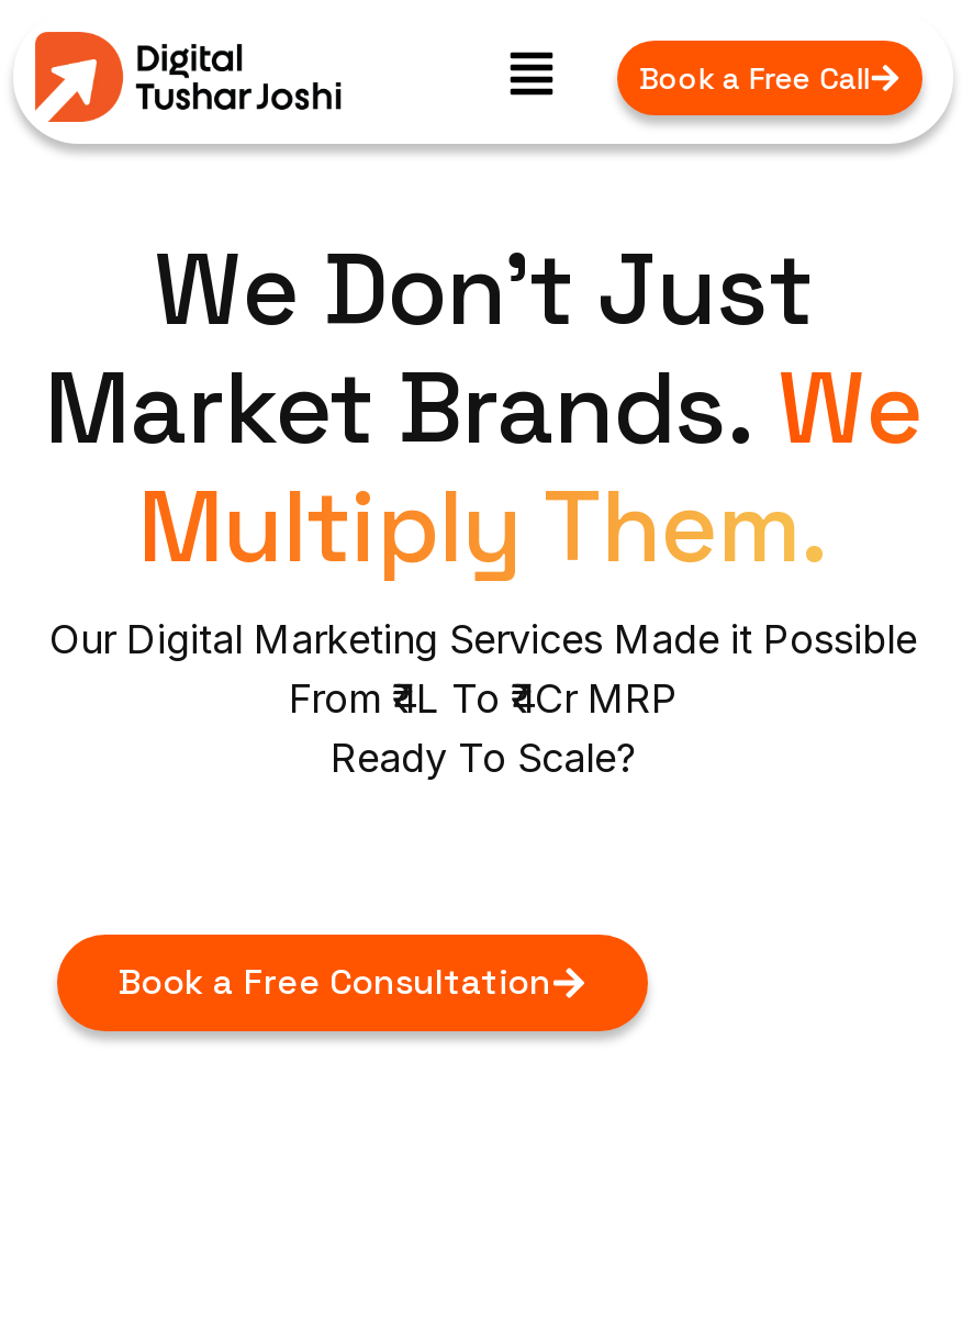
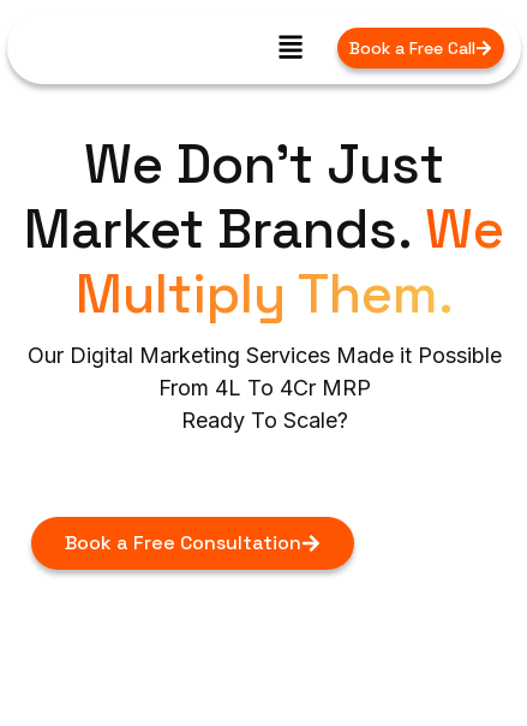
[33,30,343,124] [image] -> none

